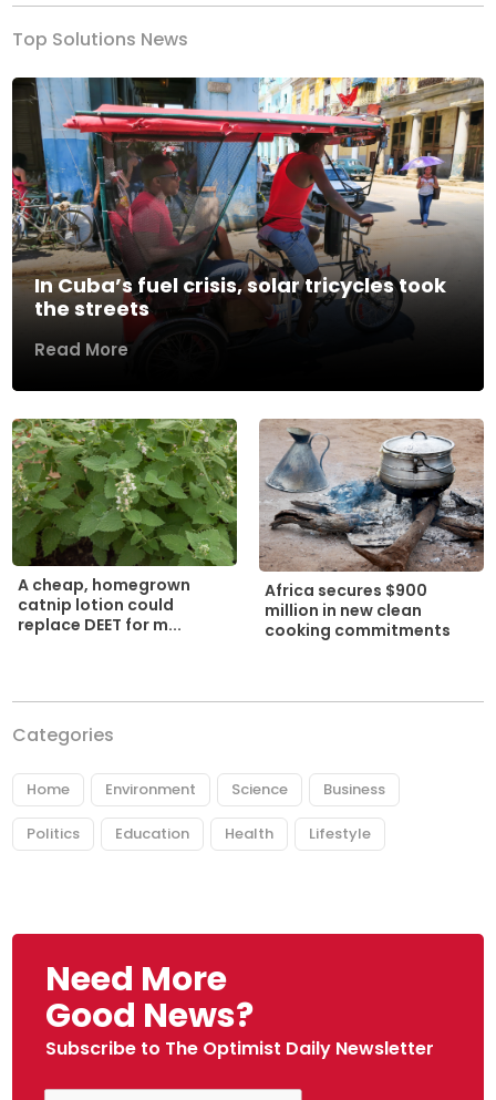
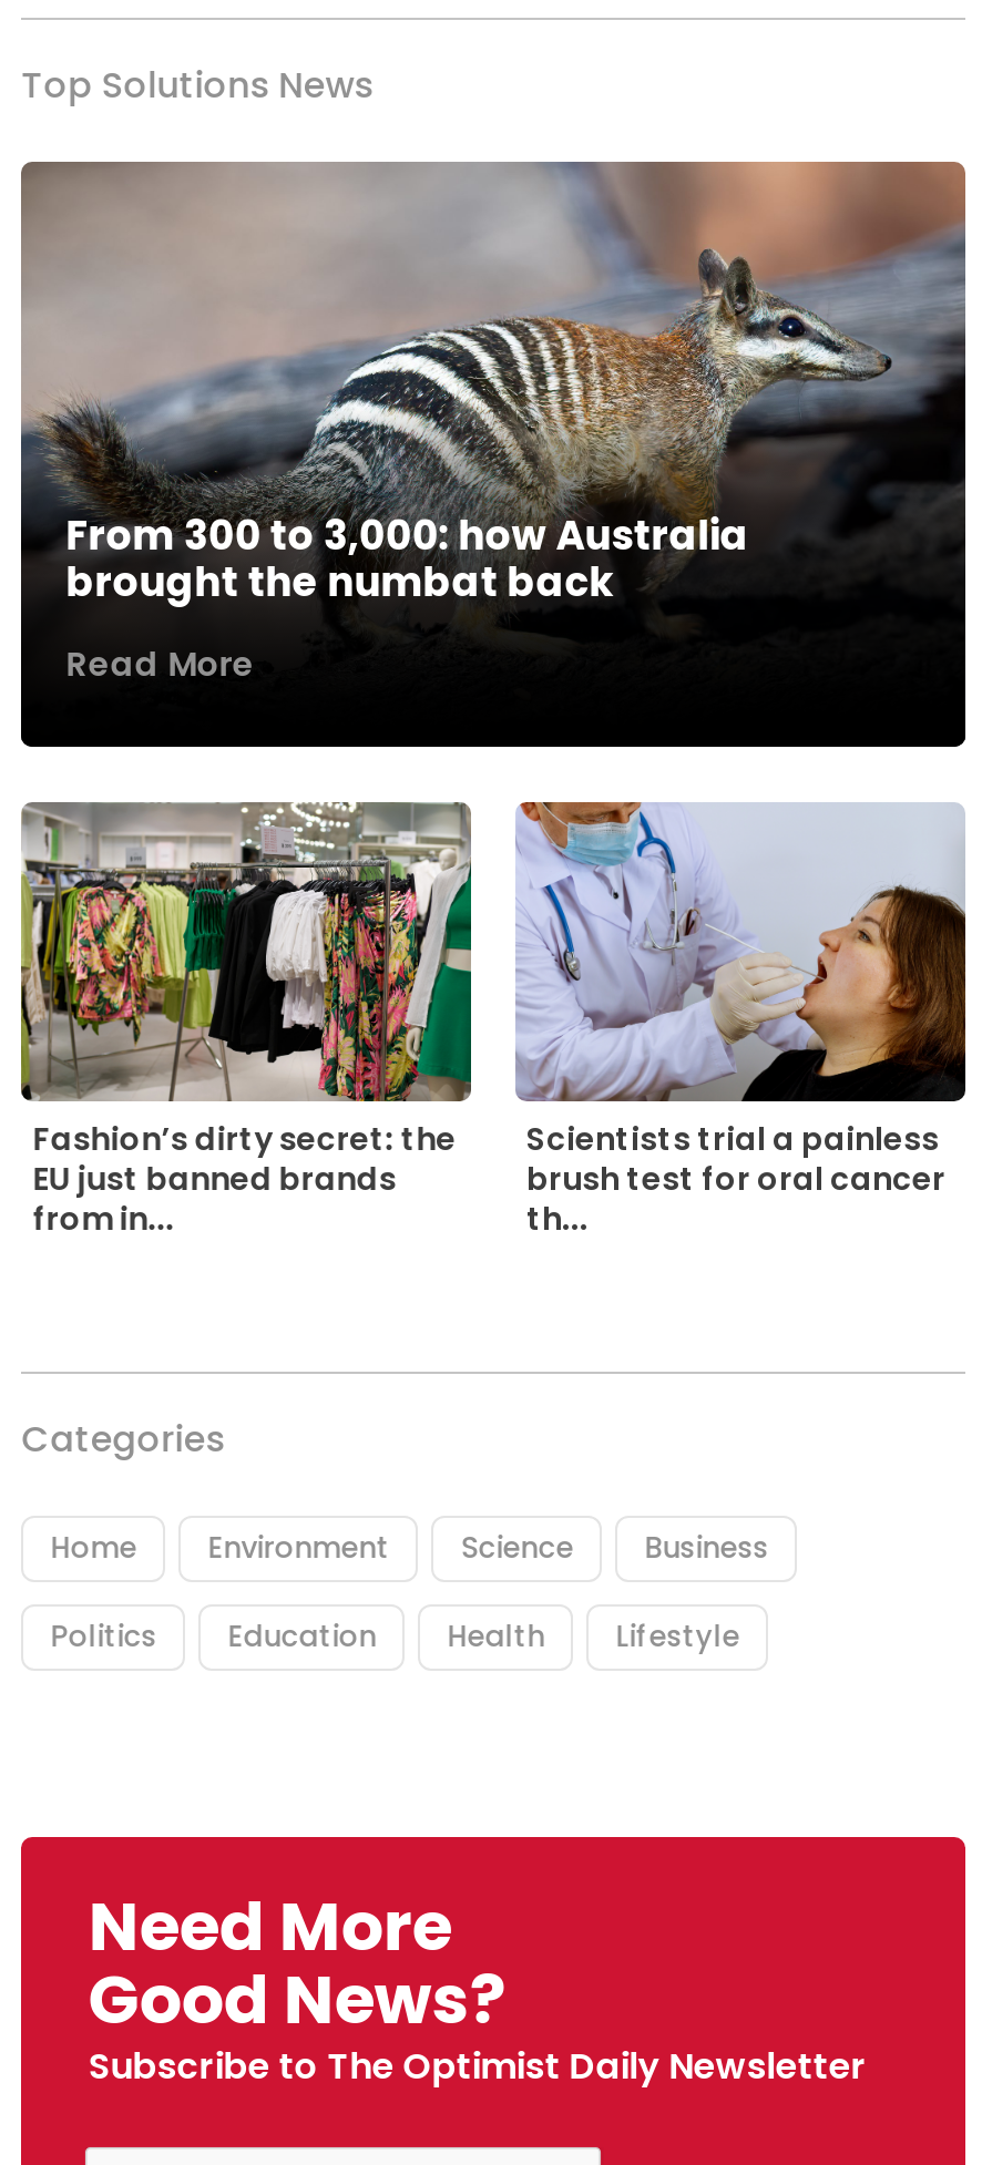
[11,76,484,323] [image] | In Cuba’s fuel crisis, solar tricycles took | the streets -> [21,160,968,609] [image] | From 300 to 3,000: how Australia | brought the numbat back
[12,419,238,636] [image] | A cheap, homegrown | catnip lotion could | replace DEET for m... -> [21,802,473,1240] [image] | Fashion’s dirty secret: the | EU just banned brands | from in...
[259,419,485,641] [image] | Africa secures $900 | million in new clean | cooking commitments -> [515,802,968,1240] [image] | Scientists trial a painless | brush test for oral cancer | th...

